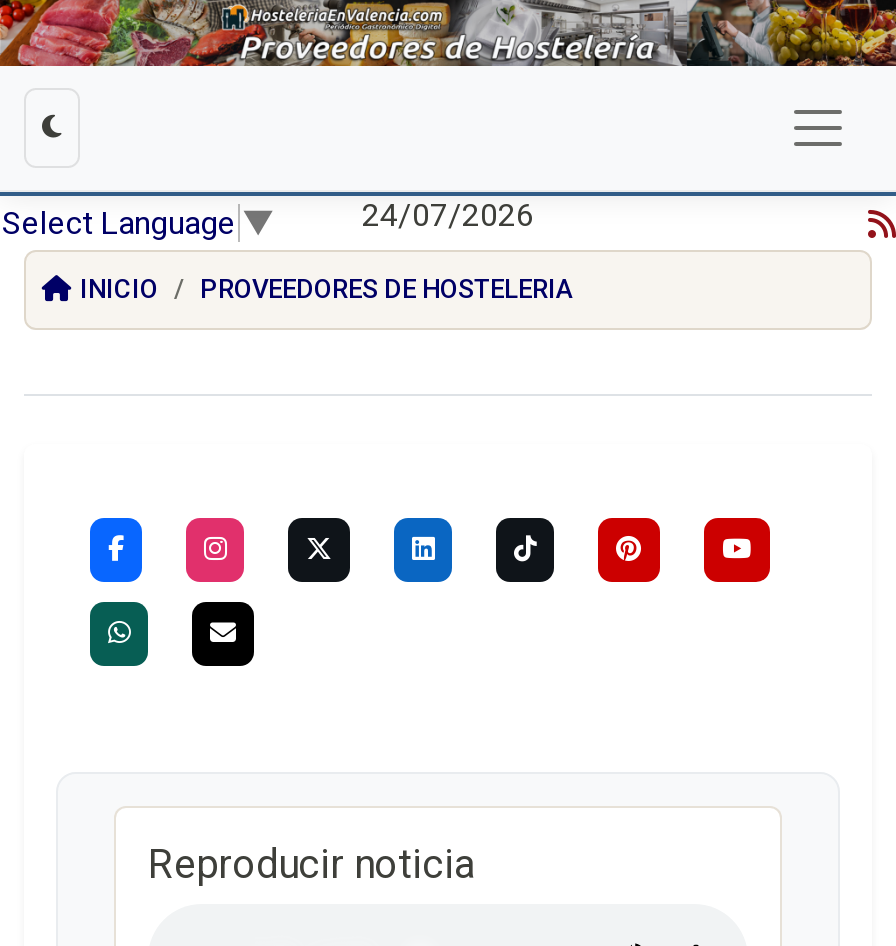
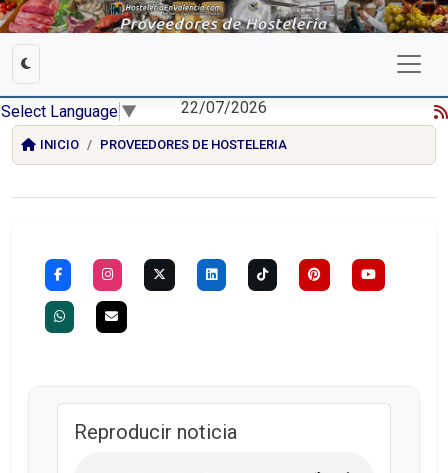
[362,196,534,234] 24/07/2026 -> [181,98,267,117] 22/07/2026

